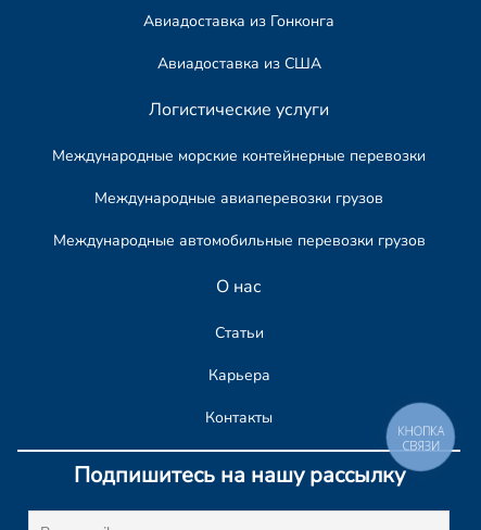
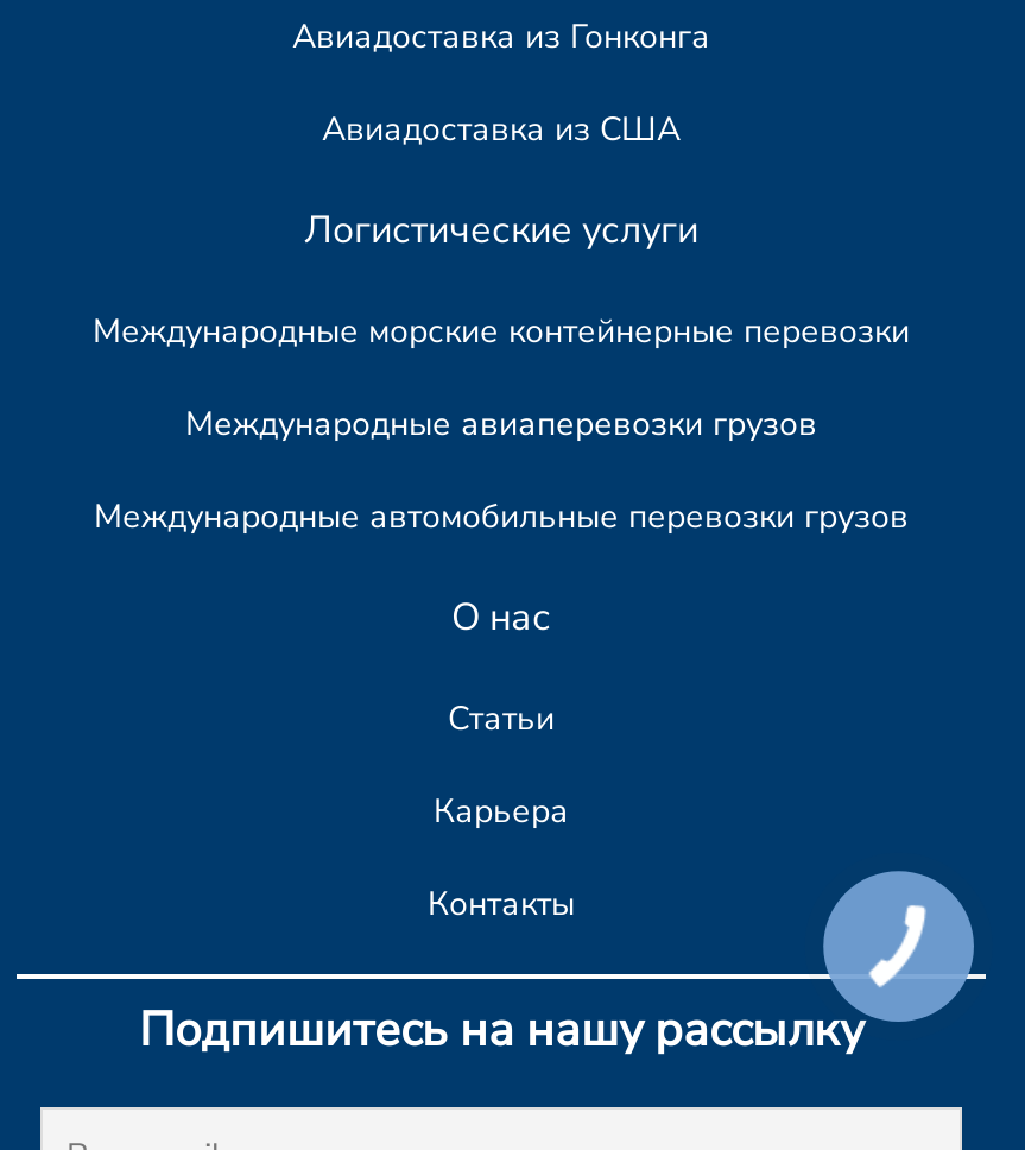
[398,423,444,454] КНОПКА | СВЯЗИ -> none

